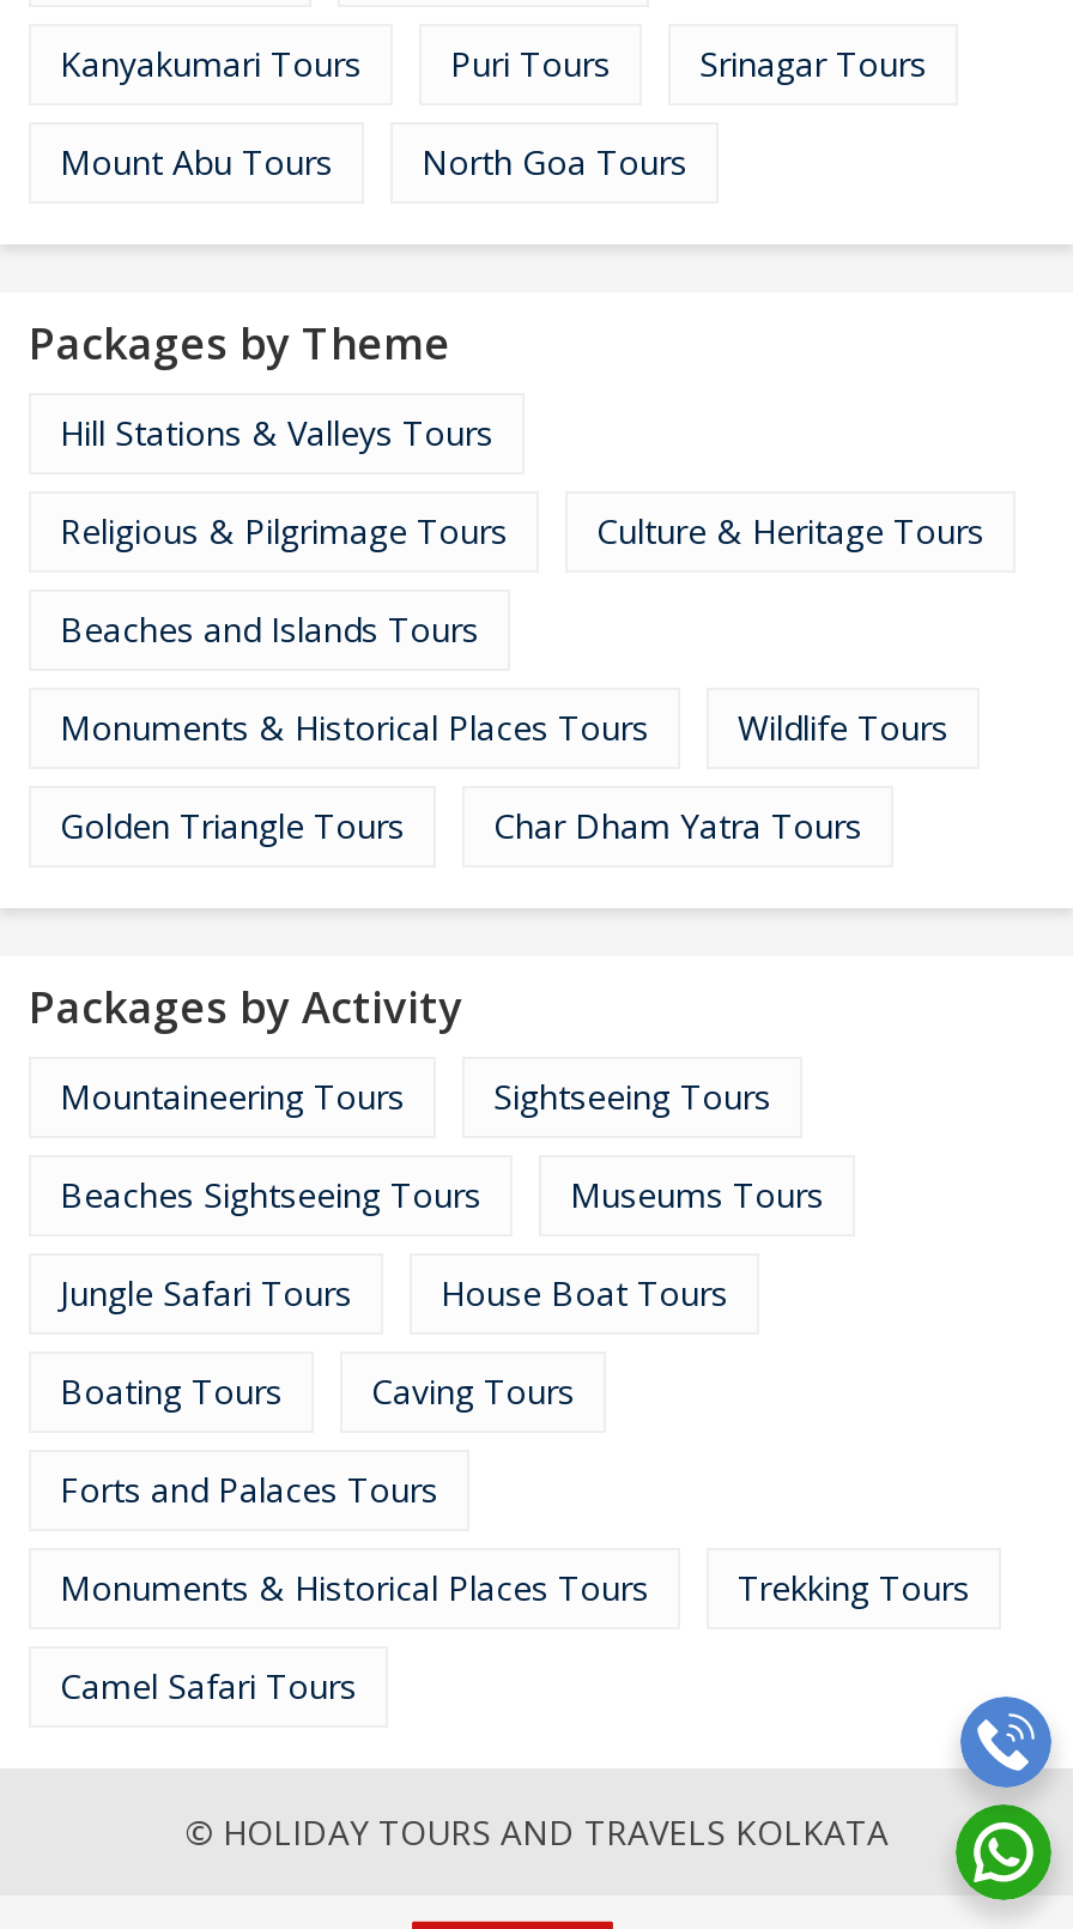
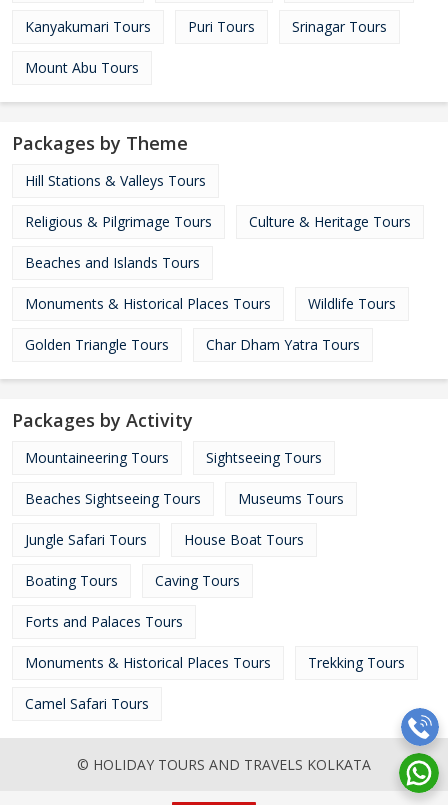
[422,139,687,185] North Goa Tours -> none

